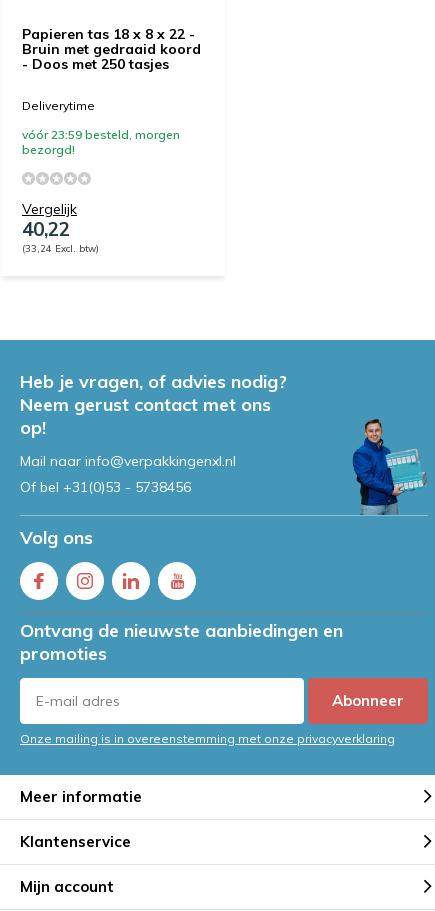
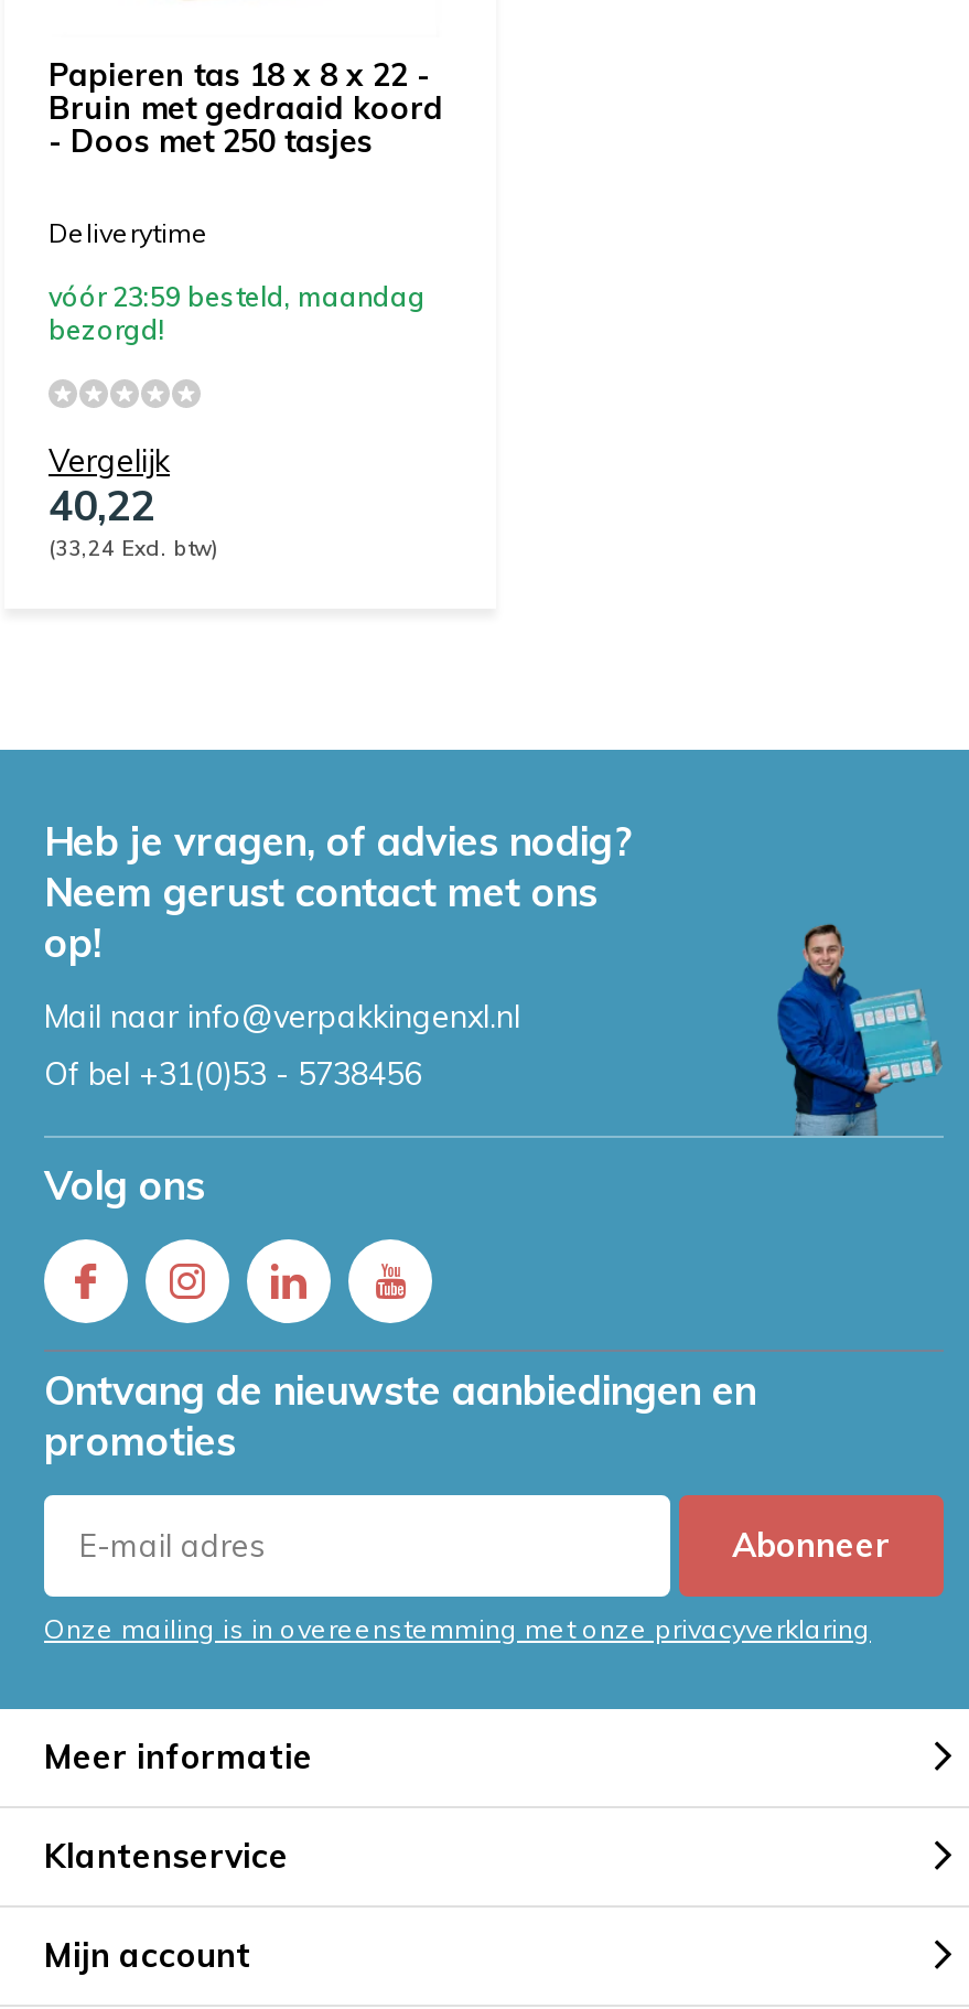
[22,127,180,142] vóór 23:59 besteld, morgen -> [49,280,426,313] vóór 23:59 besteld, maandag

